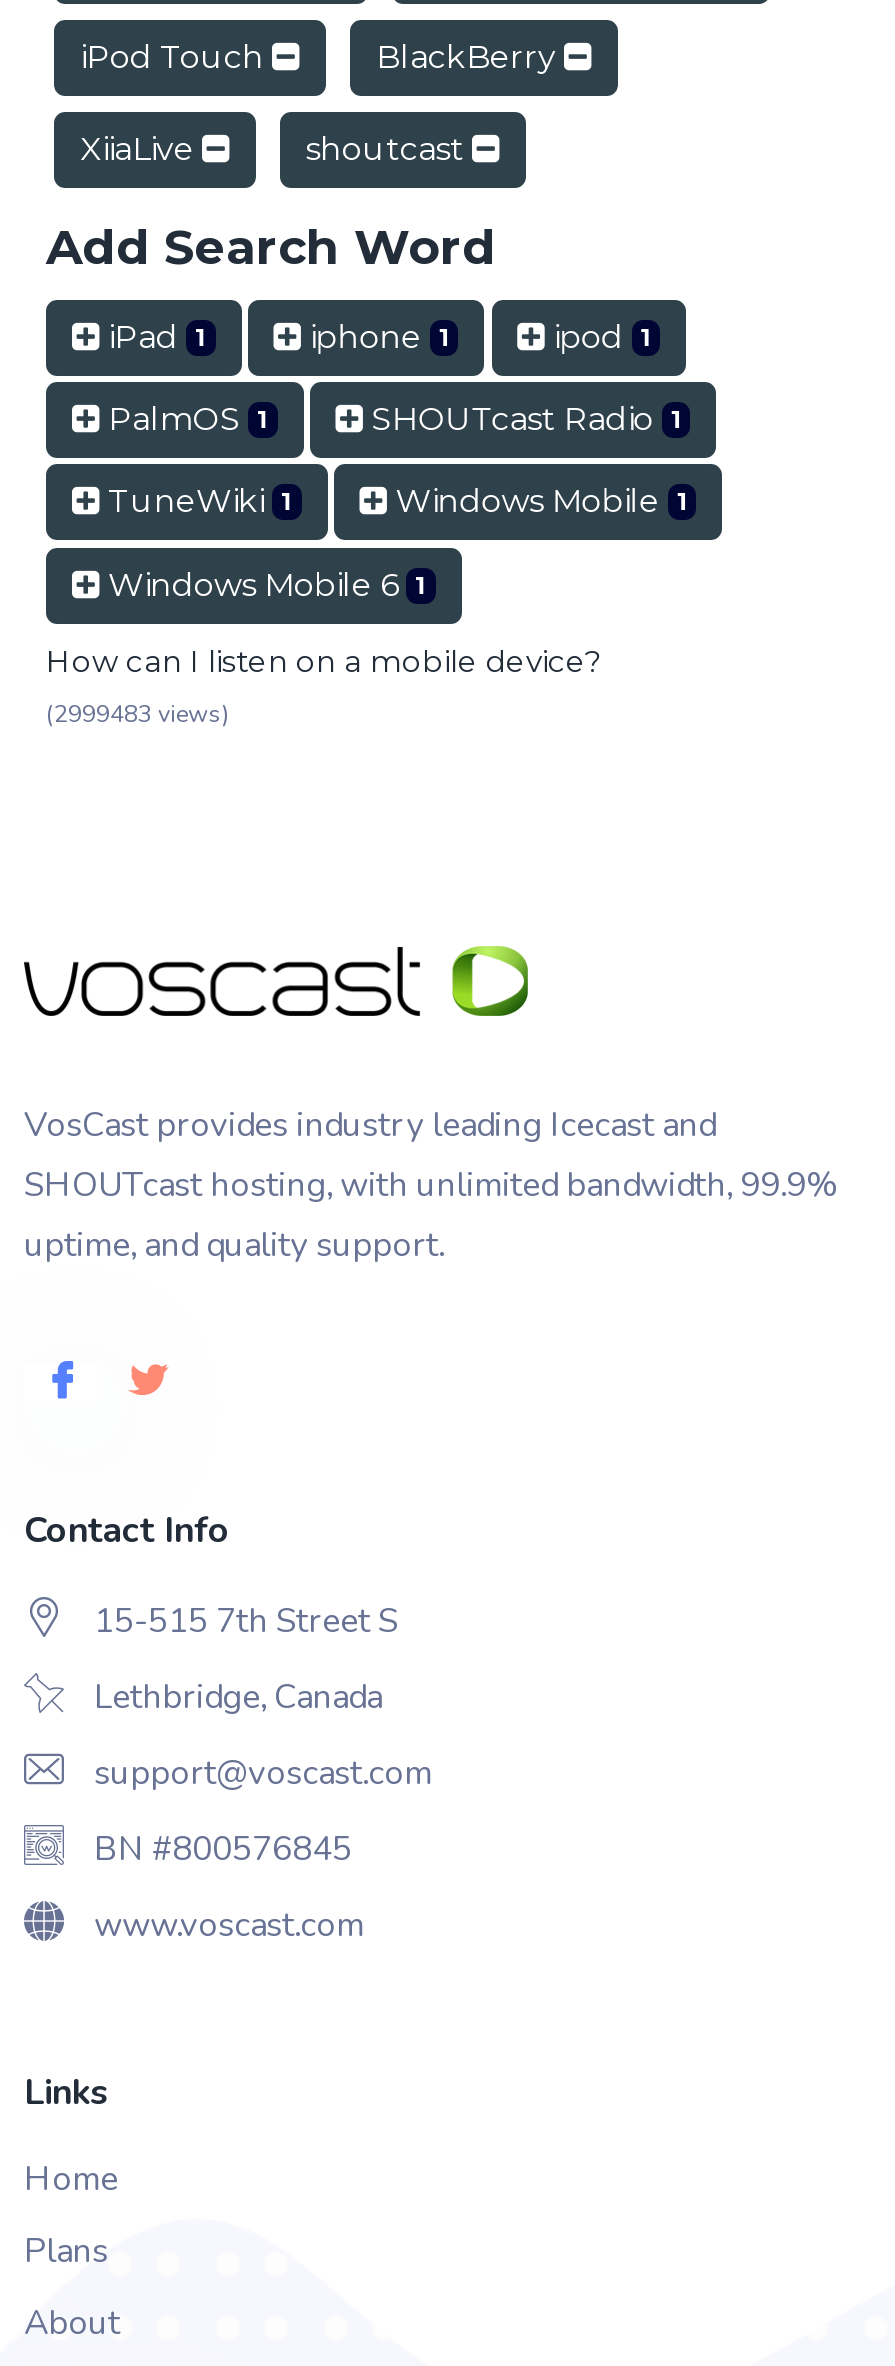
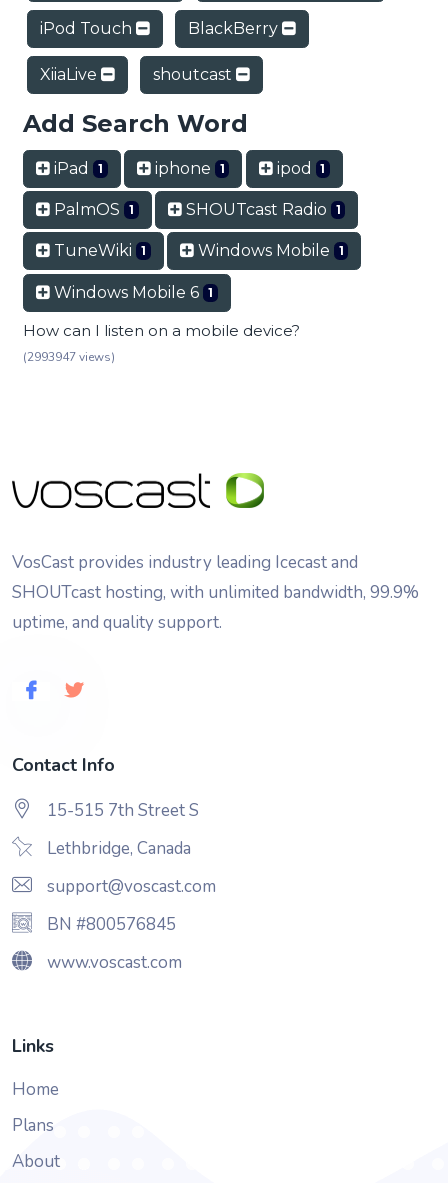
[46,698,230,730] (2999483 views) -> [23,349,115,365] (2993947 views)

